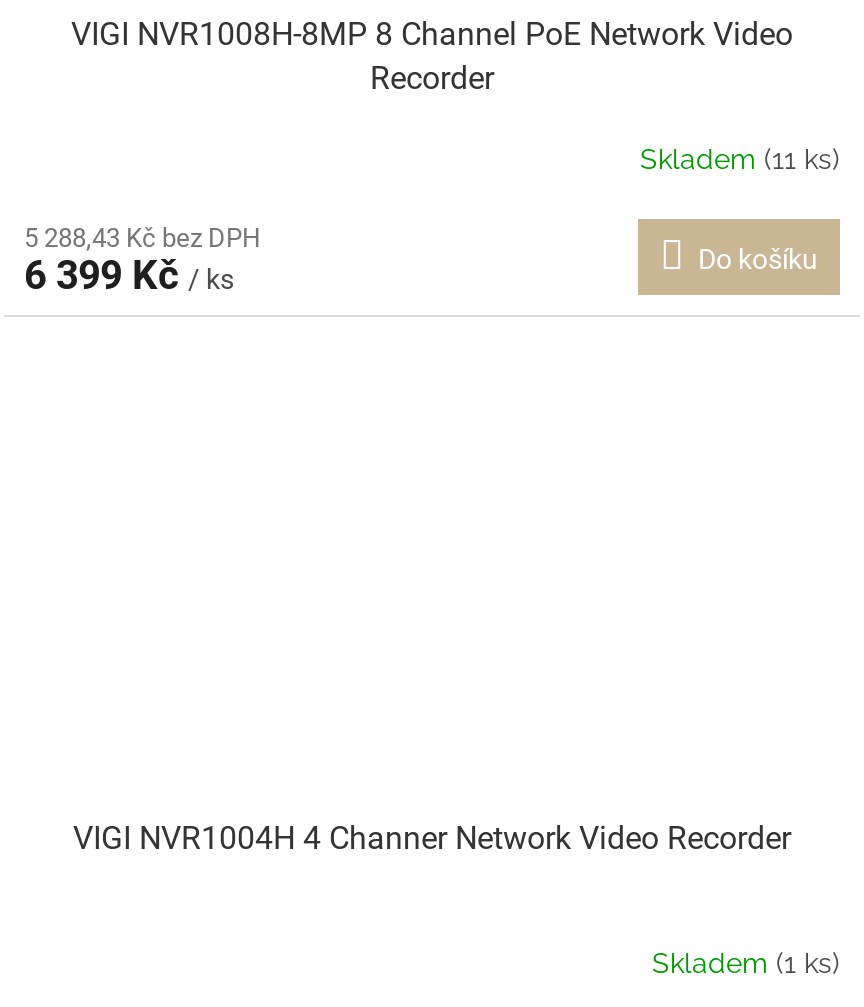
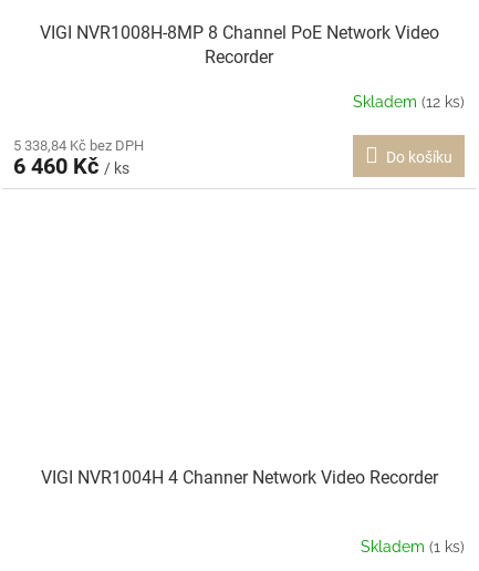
[640,143,840,175] Skladem (11 ks) -> [353,93,465,111] Skladem (12 ks)
[24,222,260,252] 5 288,43 Kč bez DPH -> [13,137,144,153] 5 338,84 Kč bez DPH
[24,250,234,298] 6 399 Kč / ks -> [13,152,129,179] 6 460 Kč / ks

